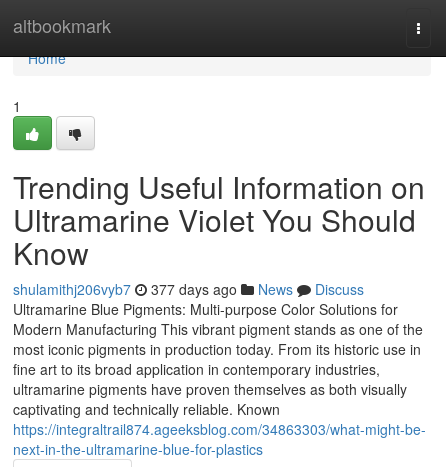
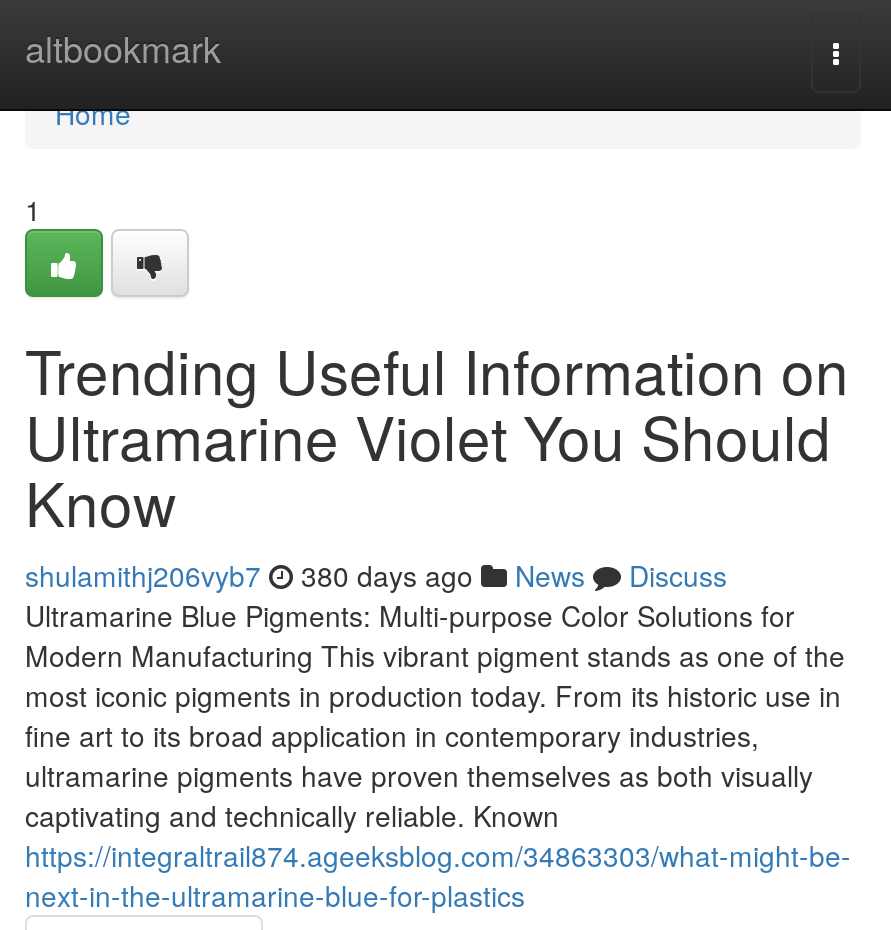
[13,279,364,299] shulamithj206vyb7 377 days ago News Discuss -> [25,555,727,595] shulamithj206vyb7 380 days ago News Discuss

